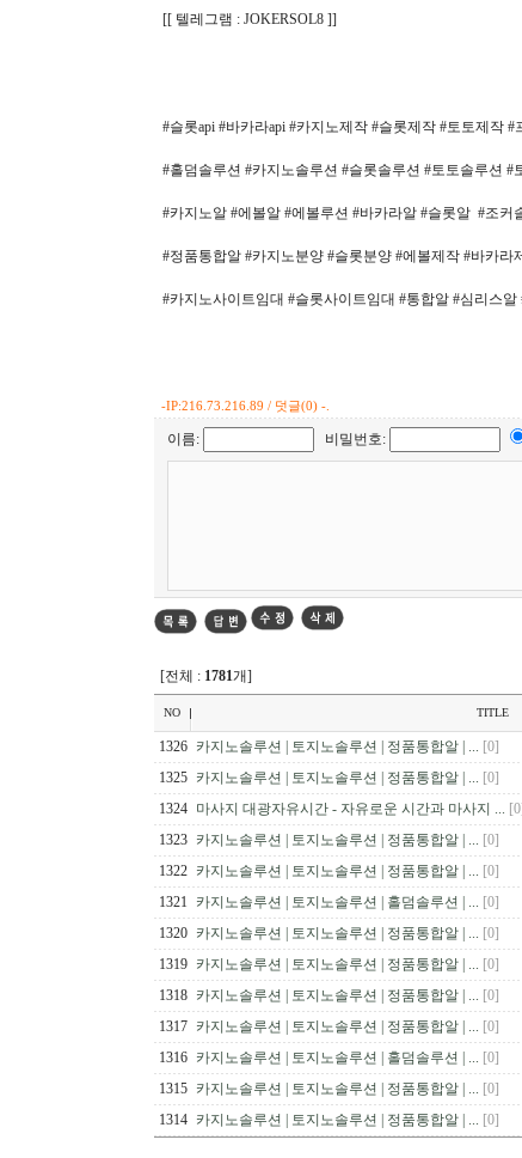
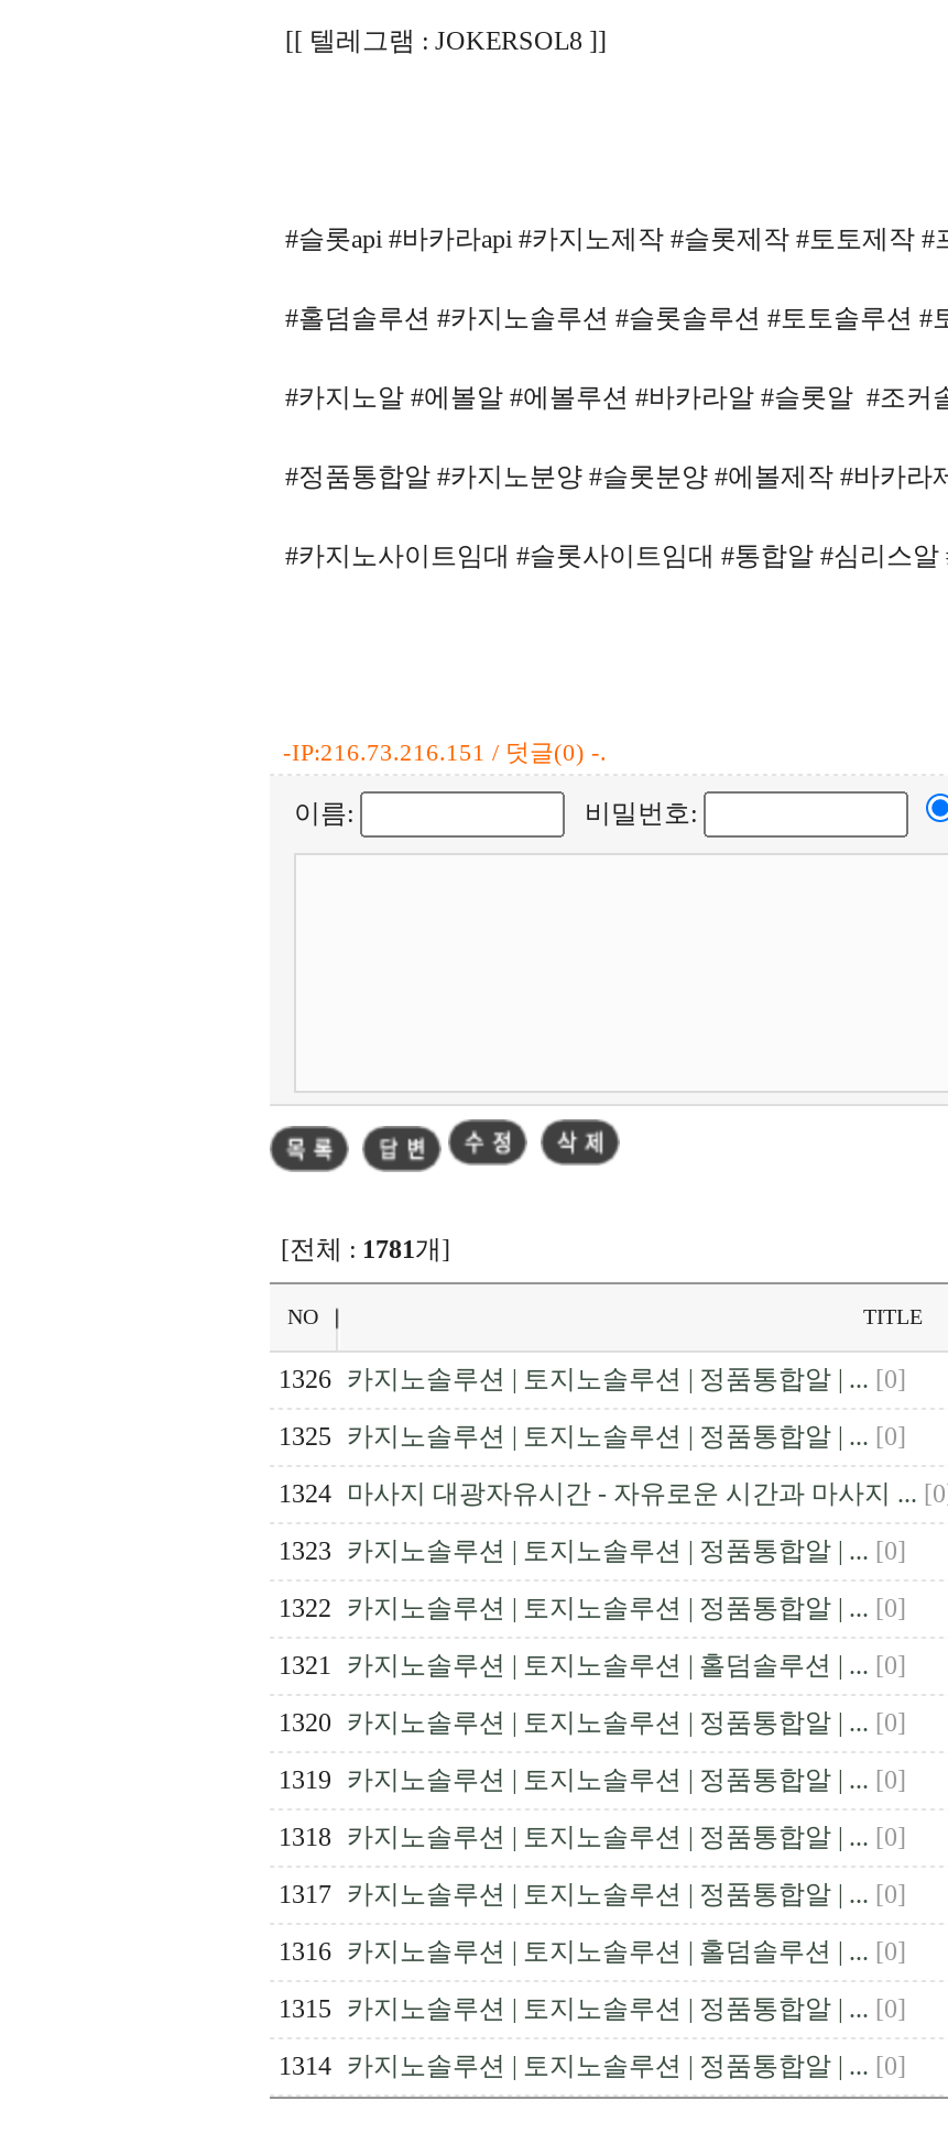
[154,398,330,413] -IP:216.73.216.89 / 덧글(0) -. -> [270,739,607,765] -IP:216.73.216.151 / 덧글(0) -.

